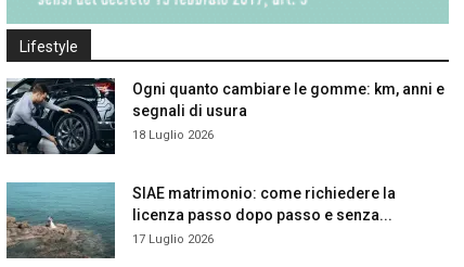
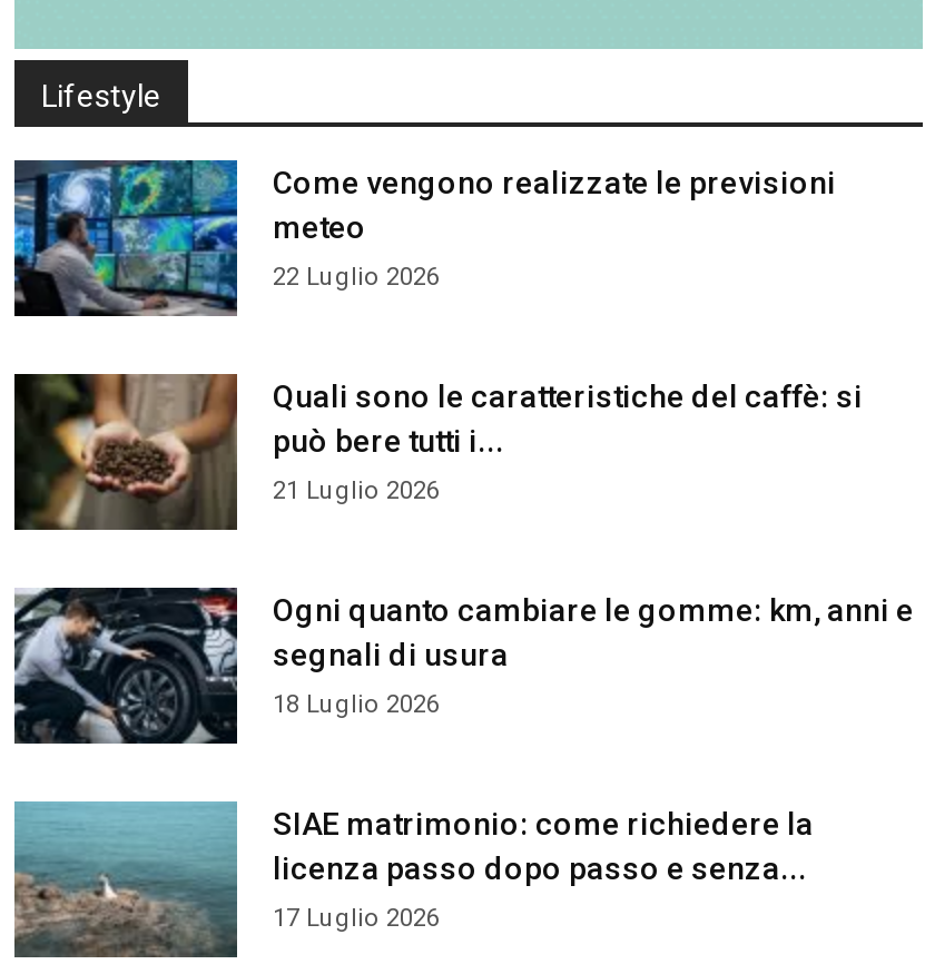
none -> [12,372,239,530] [image]
none -> [14,158,863,506] [image] | Come vengono realizzate le previsioni | meteo | 22 Luglio 2026 | Quali sono le caratteristiche del caffè: si | può bere tutti i... | 21 Luglio 2026

